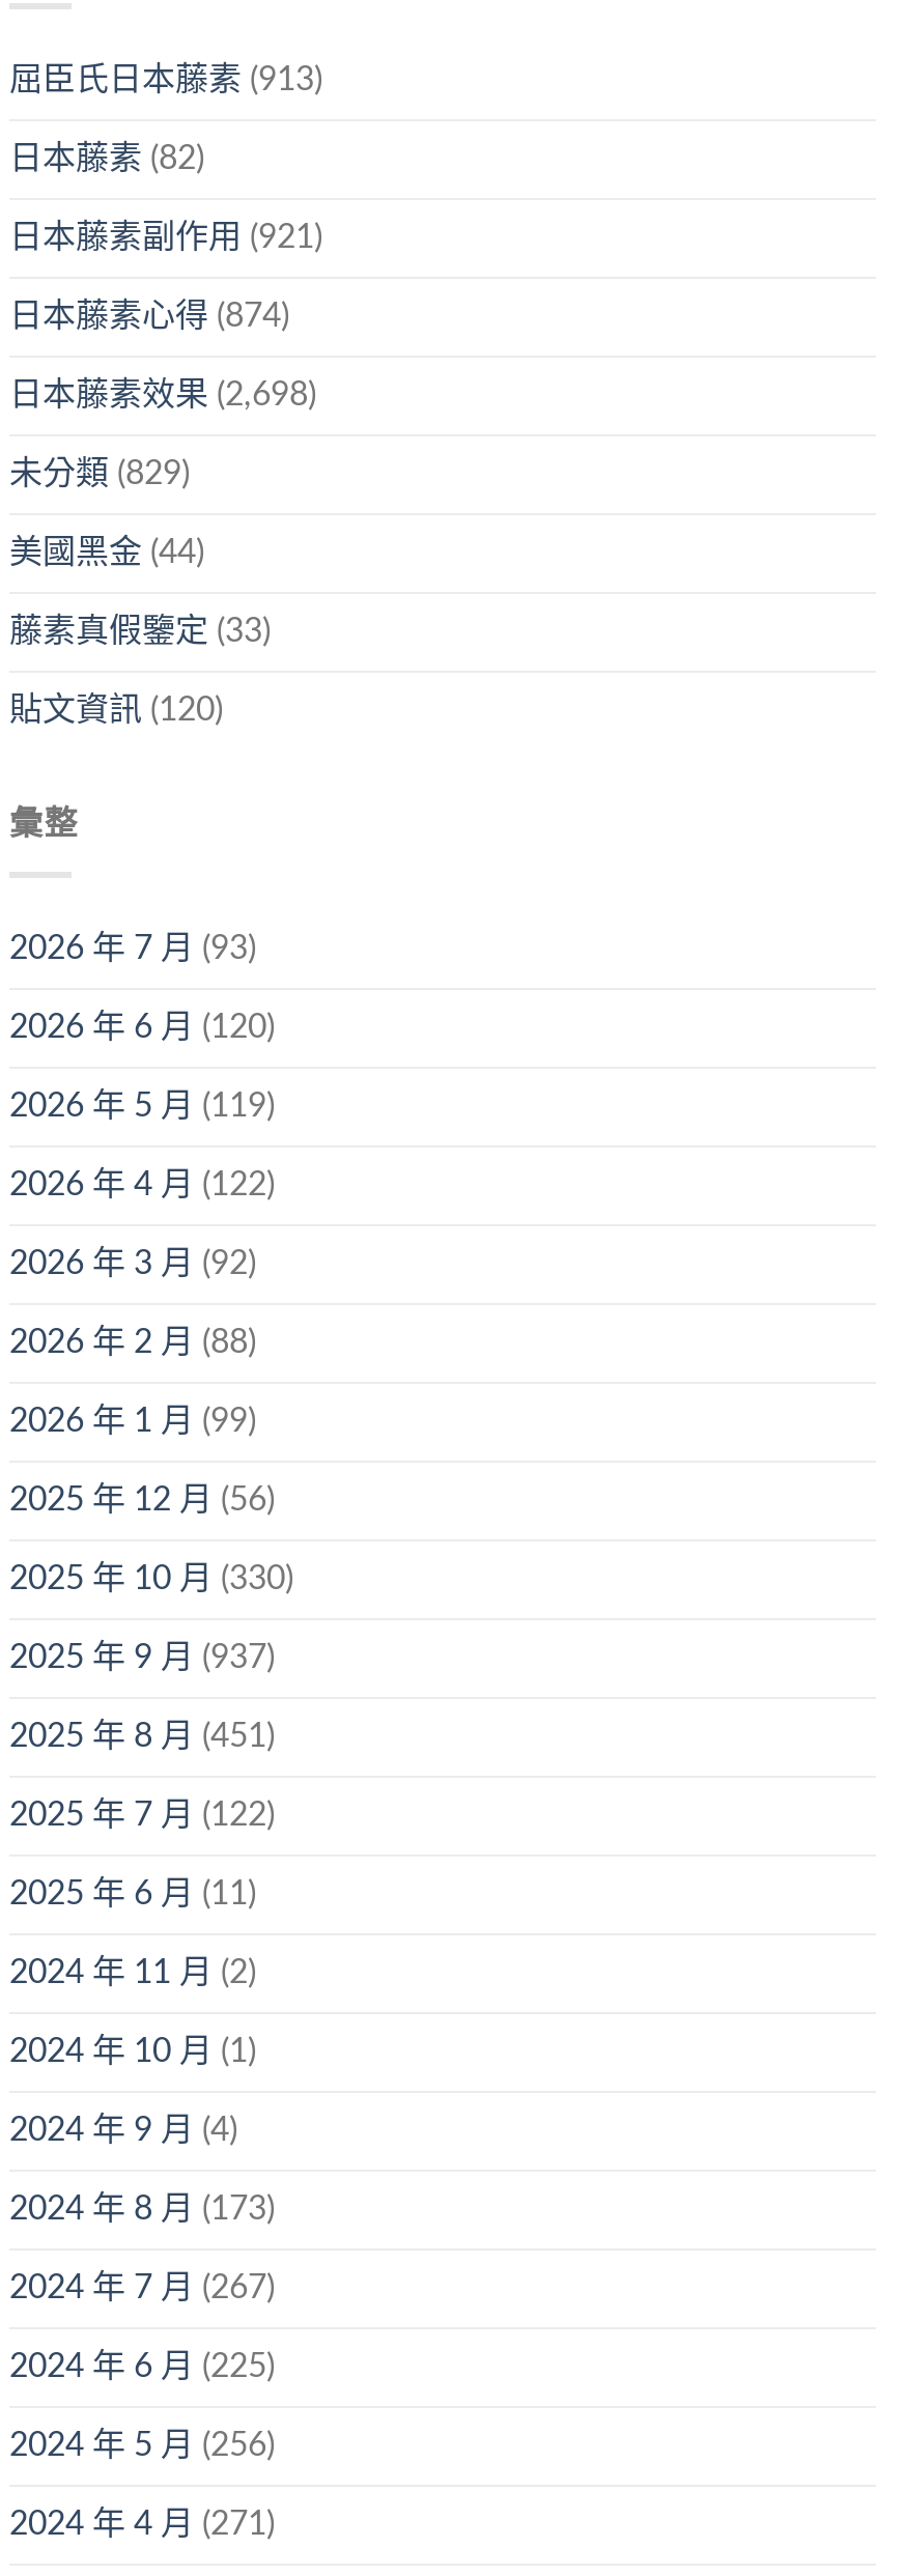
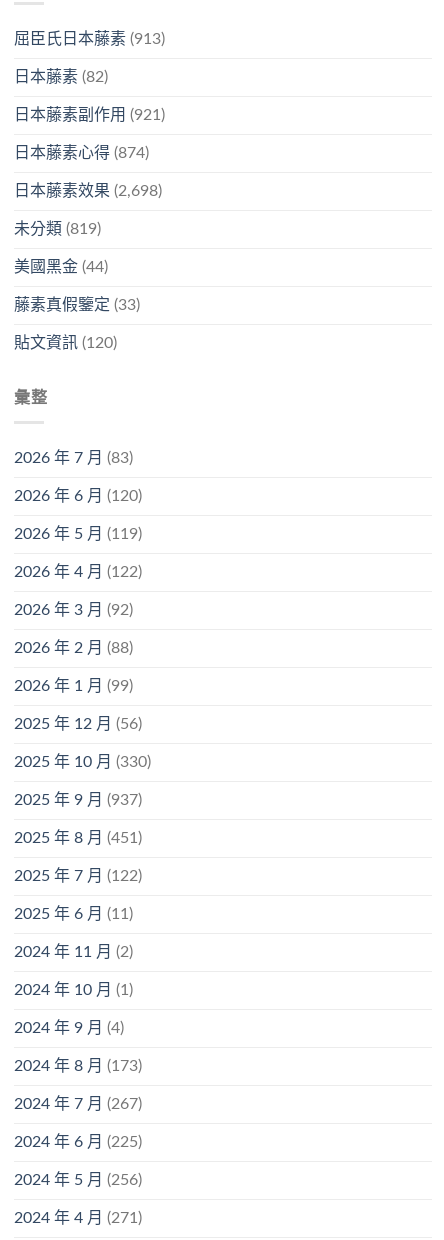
[9,457,190,490] 未分類(829) -> [14,221,101,237] 未分類(819)
[9,933,256,966] 2026 年 7 月(93) -> [14,450,133,466] 2026 年 7 月(83)

